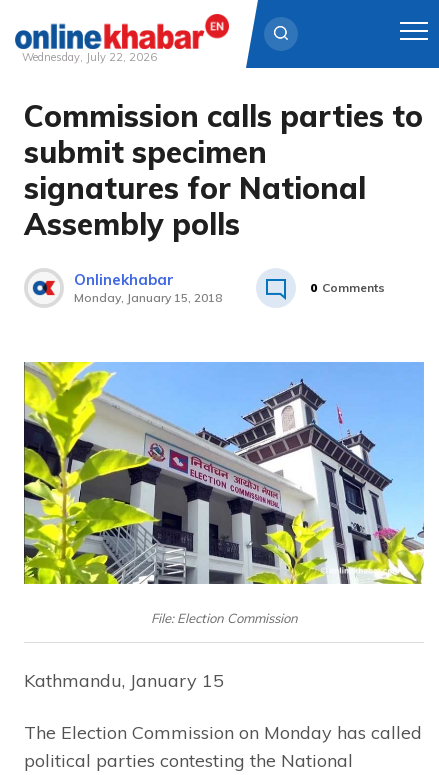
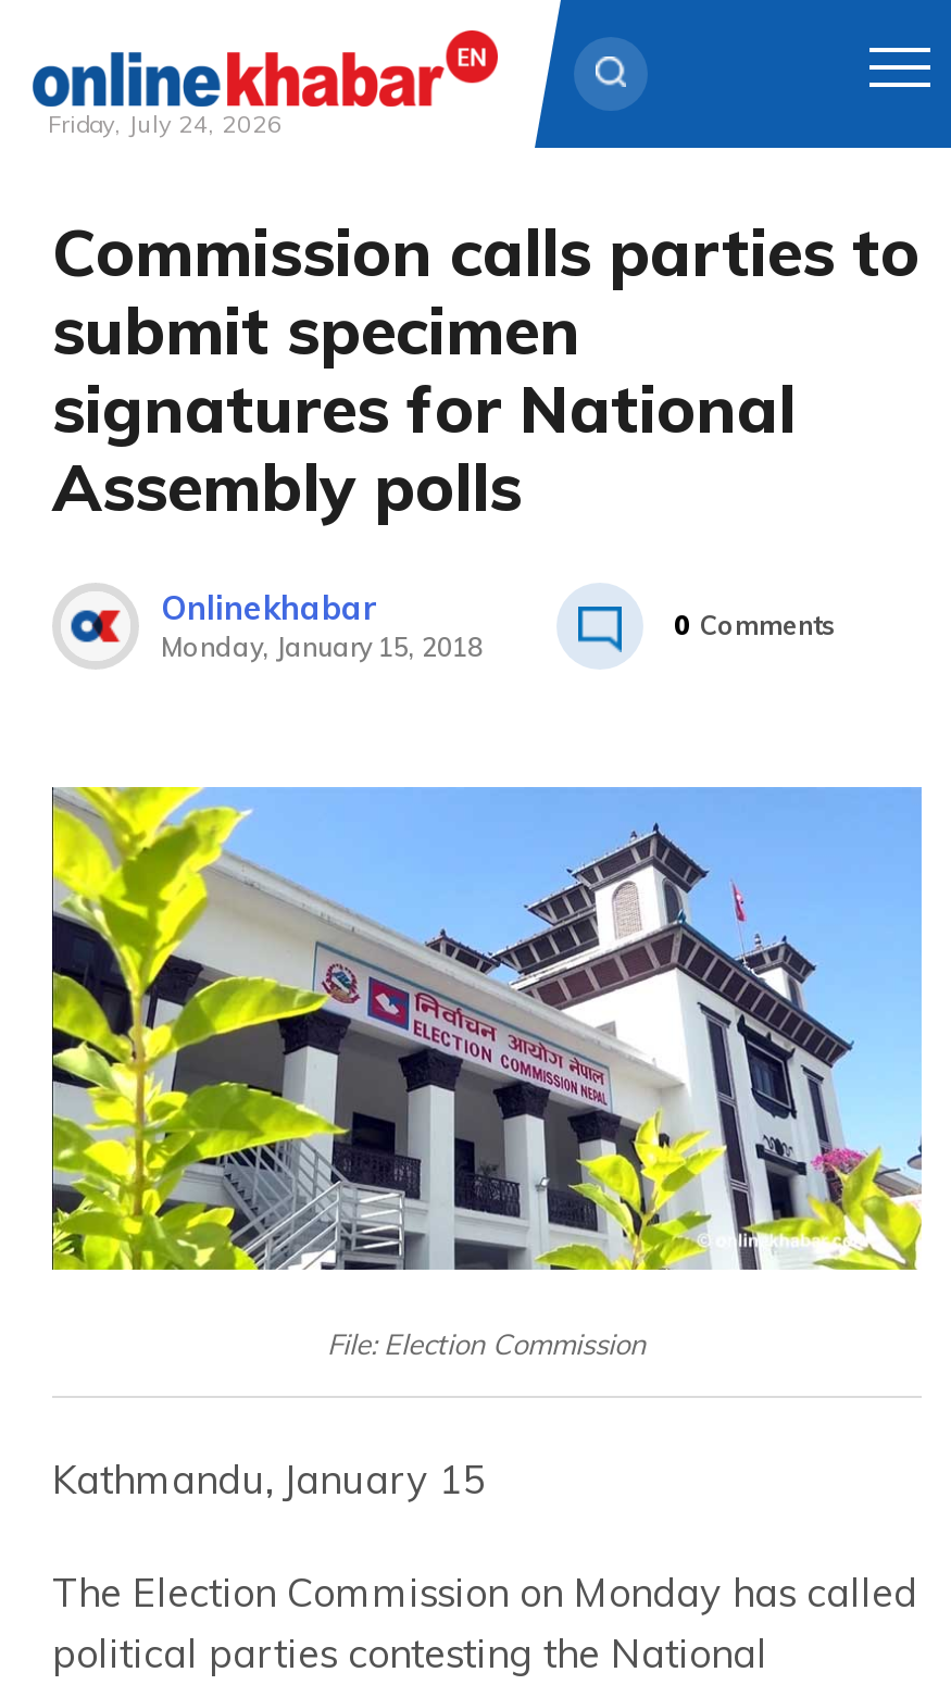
[22,50,157,64] Wednesday, July 22, 2026 -> [48,109,283,139] Friday, July 24, 2026

